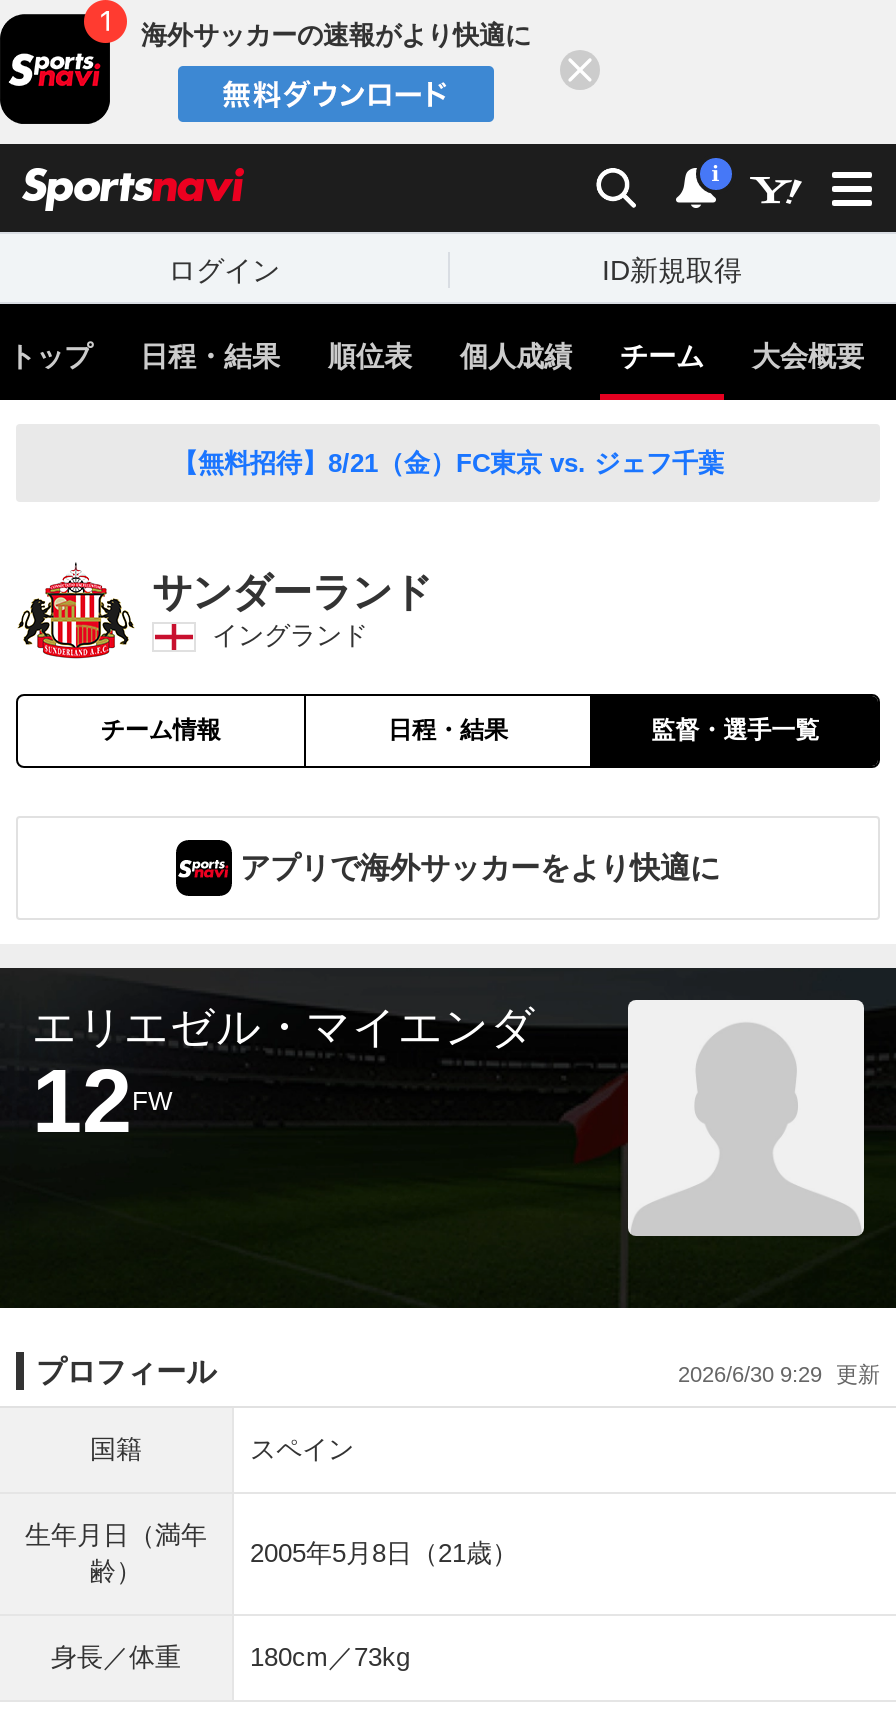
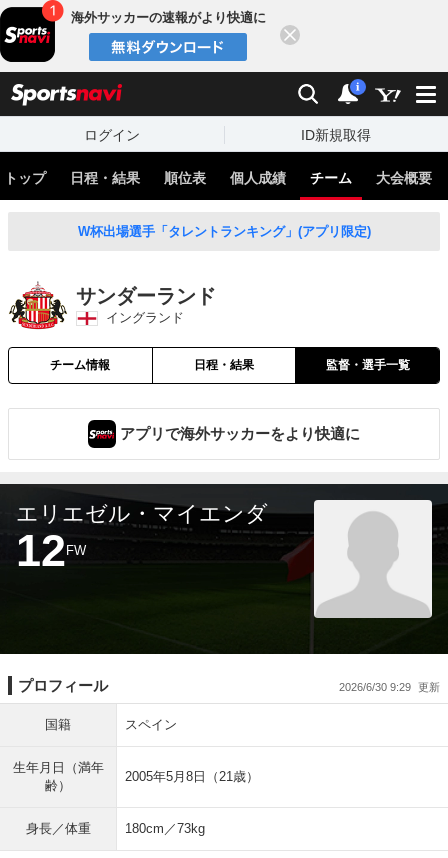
[172,448,724,478] 【無料招待】8/21（金）FC東京 vs. ジェフ千葉 -> [77,224,370,239] W杯出場選手「タレントランキング」(アプリ限定)

